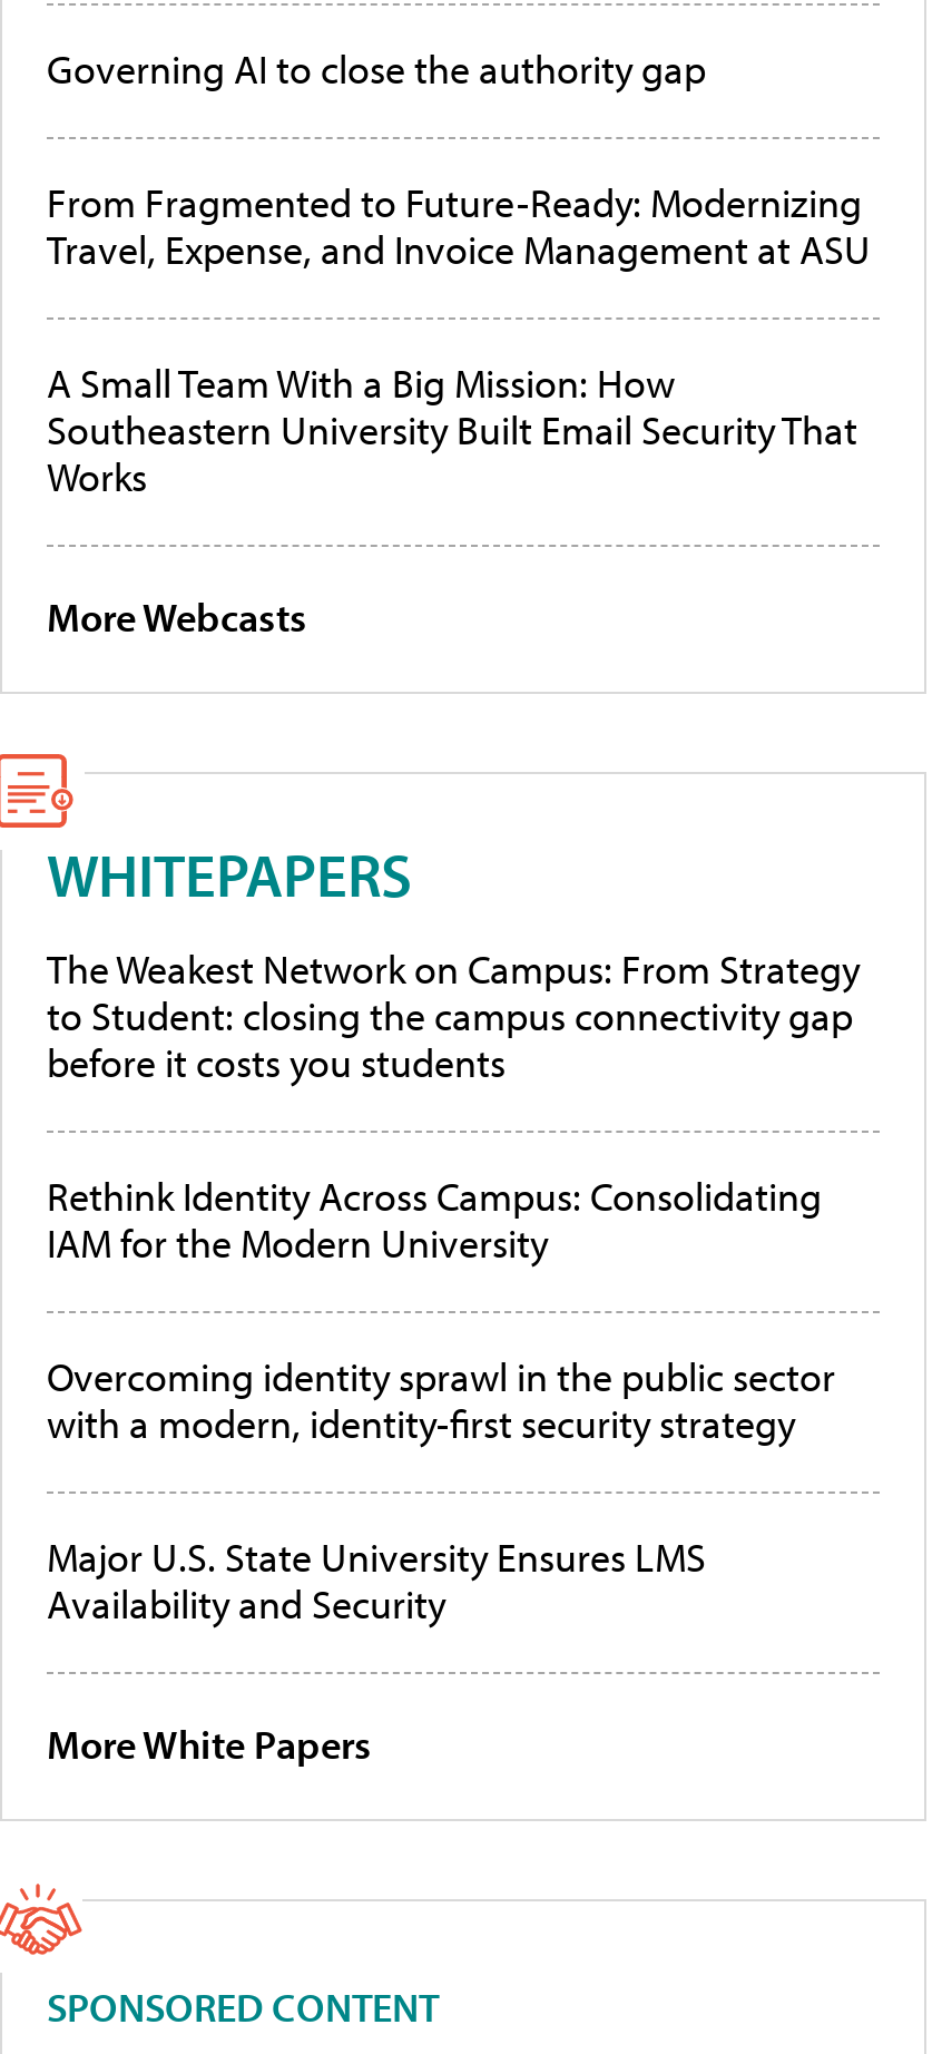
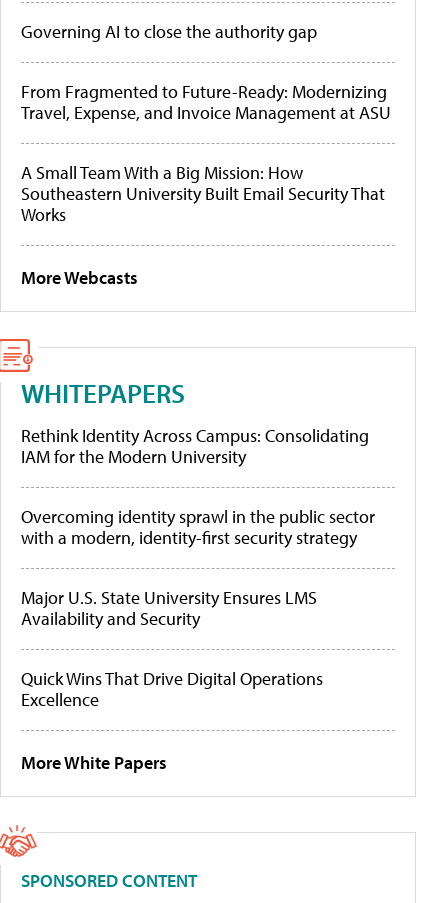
[47,945,860,1089] The Weakest Network on Campus: From Strategy | to Student: closing the campus connectivity gap | before it costs you students -> none
moved [47,1172,835,1631] -> [21,424,375,630]: Rethink Identity Across Campus: Consolidating | IAM for the Modern University | Overcoming identity sprawl in the public sector | with a modern, identity-first security strategy | Major U.S. State University Ensures LMS | Availability and Security
none -> [21,667,323,711] Quick Wins That Drive Digital Operations | Excellence

